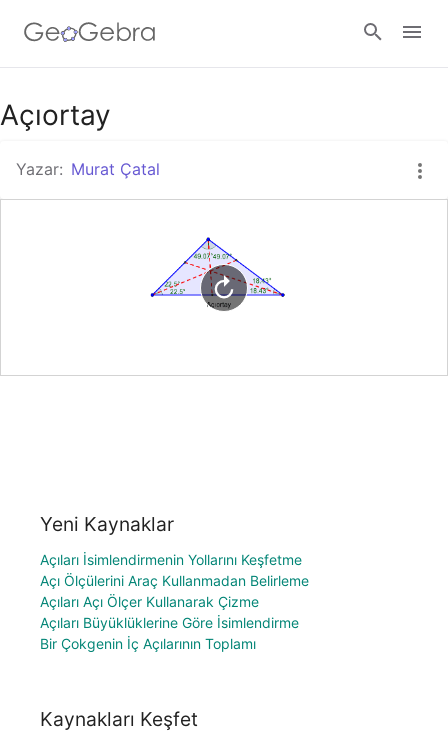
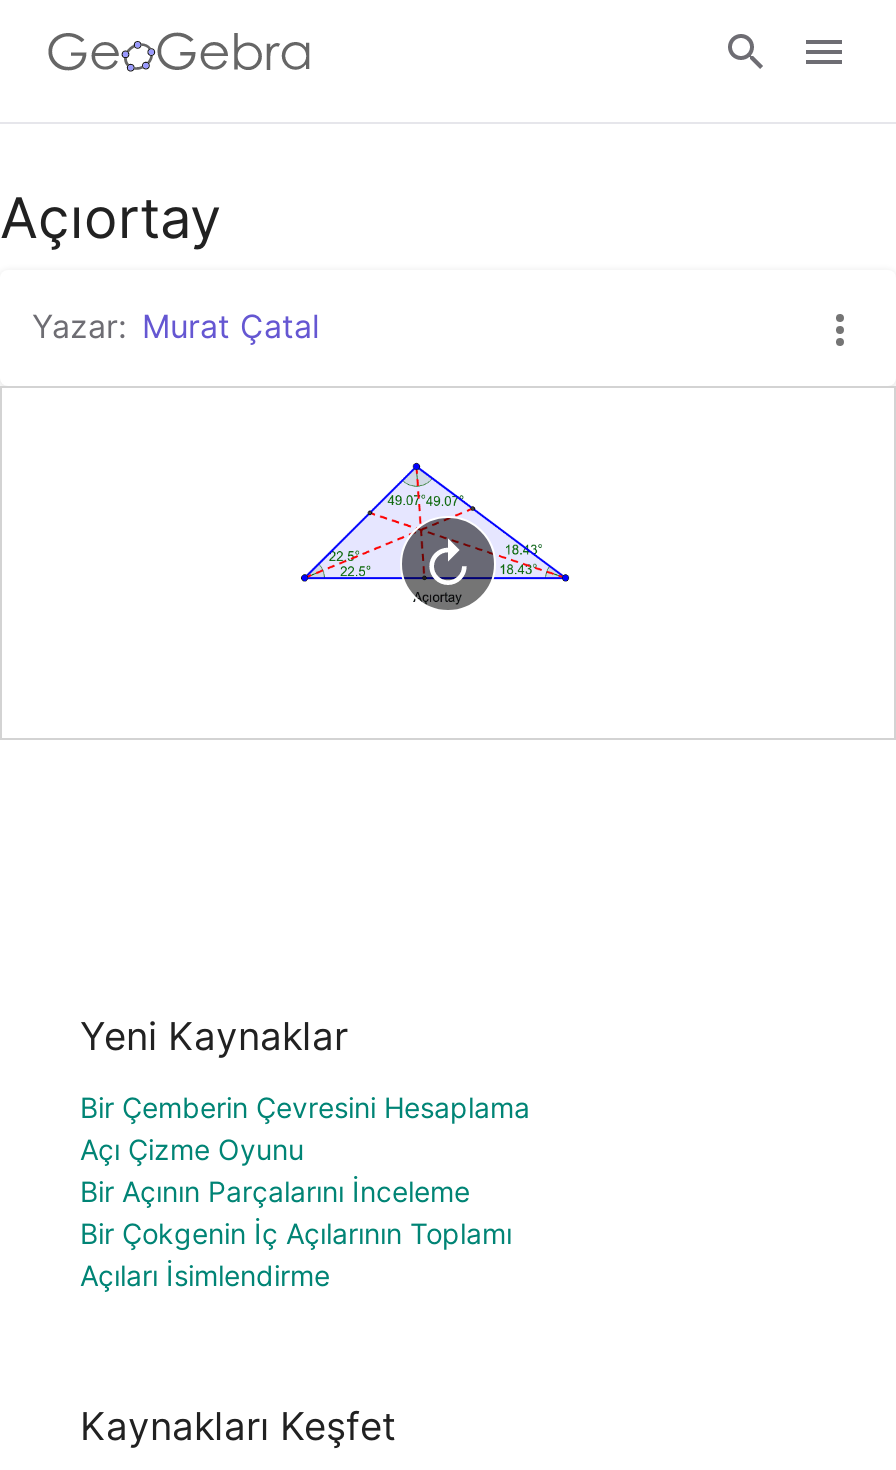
[40,551,309,631] Açıları İsimlendirmenin Yollarını Keşfetme | Açı Ölçülerini Araç Kullanmadan Belirleme | Açıları Açı Ölçer Kullanarak Çizme | Açıları Büyüklüklerine Göre İsimlendirme -> [80,1090,530,1208] Bir Çemberin Çevresini Hesaplama | Açı Çizme Oyunu | Bir Açının Parçalarını İnceleme
moved [40,635,256,652] -> [80,1216,512,1250]: Bir Çokgenin İç Açılarının Toplamı
none -> [80,1258,330,1292] Açıları İsimlendirme

